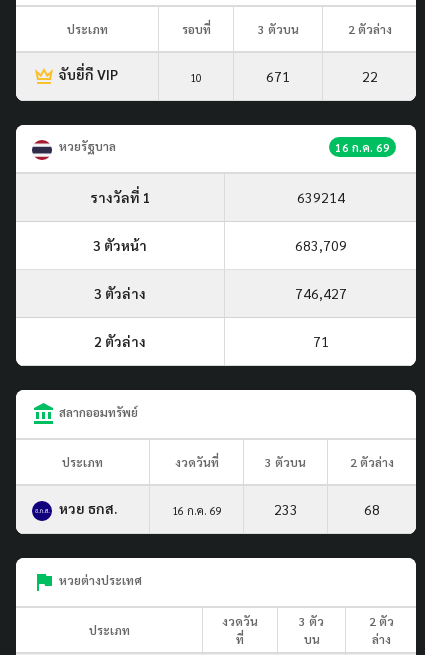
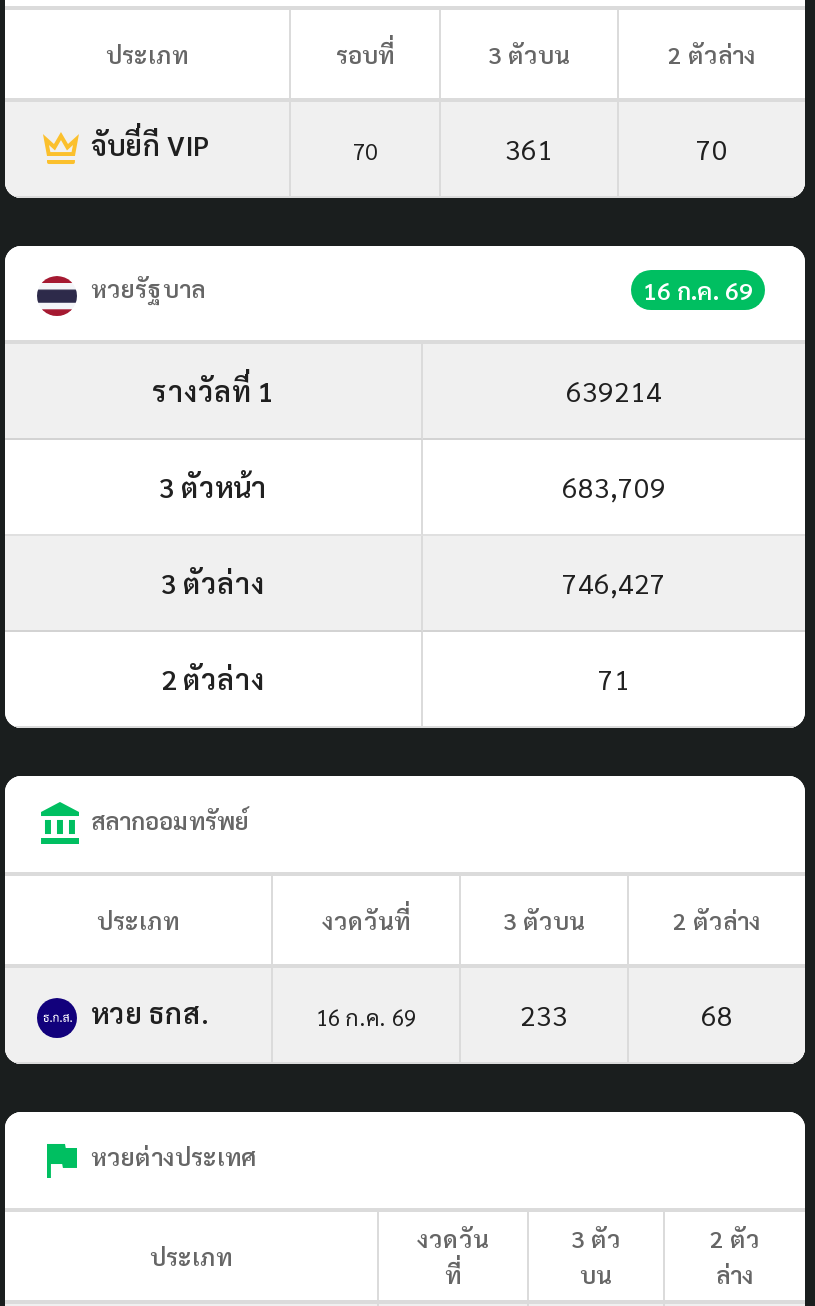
[190,70,202,85] 10 -> [353,136,377,166] 70
[266,67,290,85] 671 -> [505,130,553,166] 361
[361,67,377,85] 22 -> [696,130,728,166] 70

